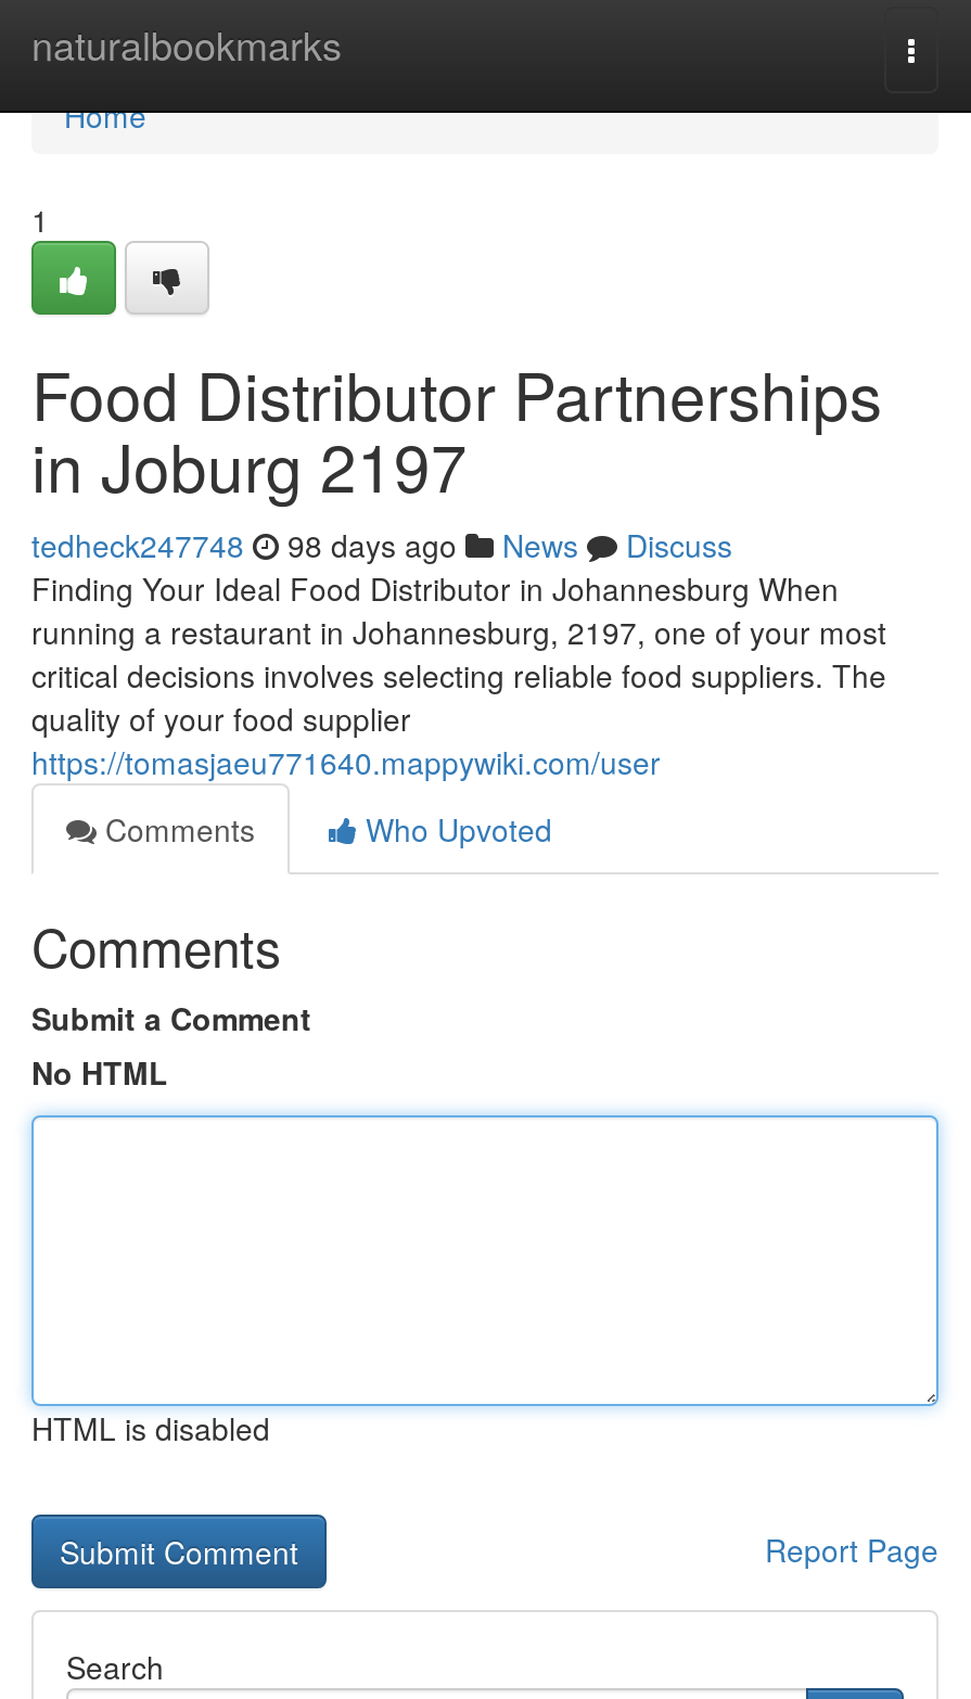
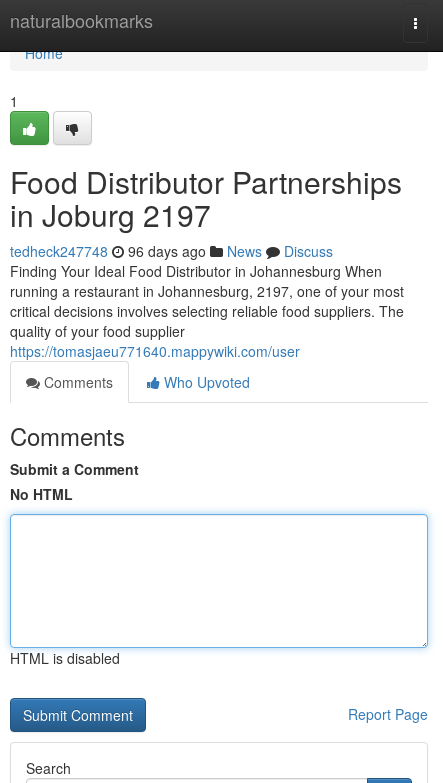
[31,523,732,566] tedheck247748 98 days ago News Discuss -> [10,241,333,261] tedheck247748 96 days ago News Discuss

